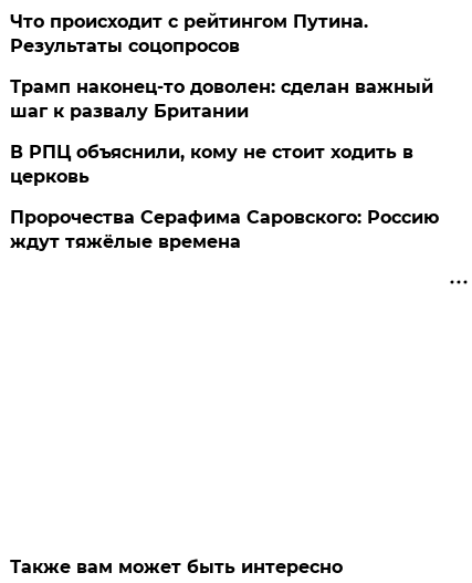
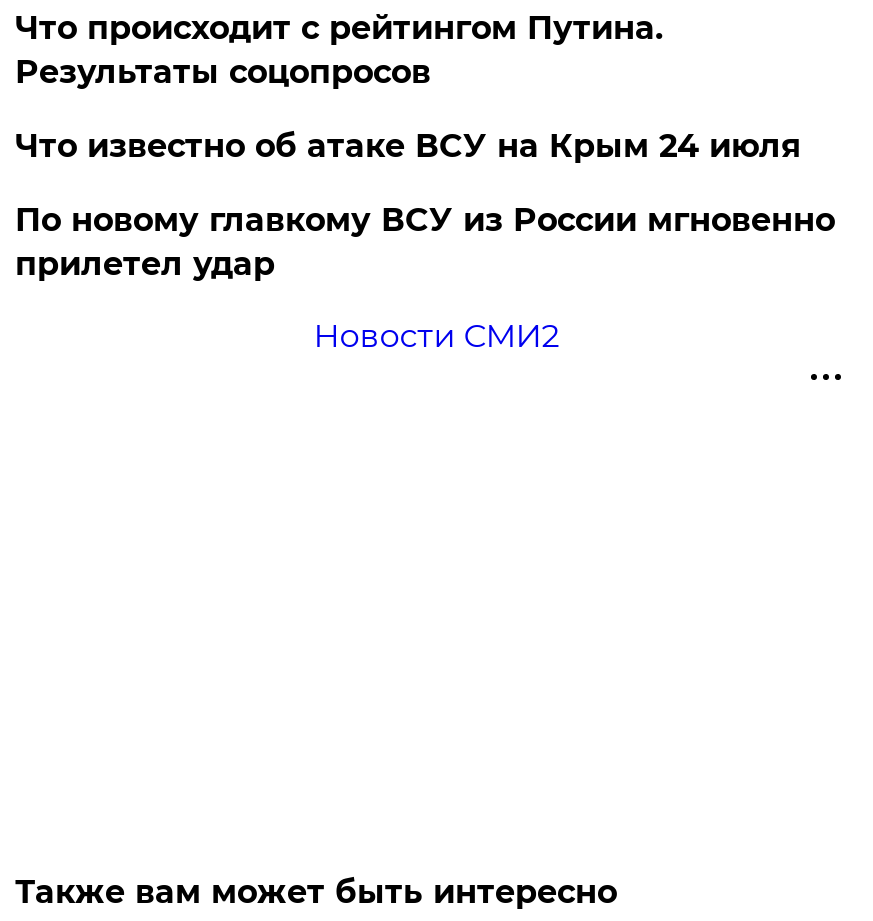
[10,76,434,121] Трамп наконец-то доволен: сделан важный | шаг к развалу Британии -> [15,127,801,165] Что известно об атаке ВСУ на Крым 24 июля
[10,141,414,187] В РПЦ объяснили, кому не стоит ходить в | церковь -> [15,201,835,283] По новому главкому ВСУ из России мгновенно | прилетел удар
[10,207,439,252] Пророчества Серафима Саровского: Россию | ждут тяжёлые времена -> [313,317,559,355] Новости СМИ2

